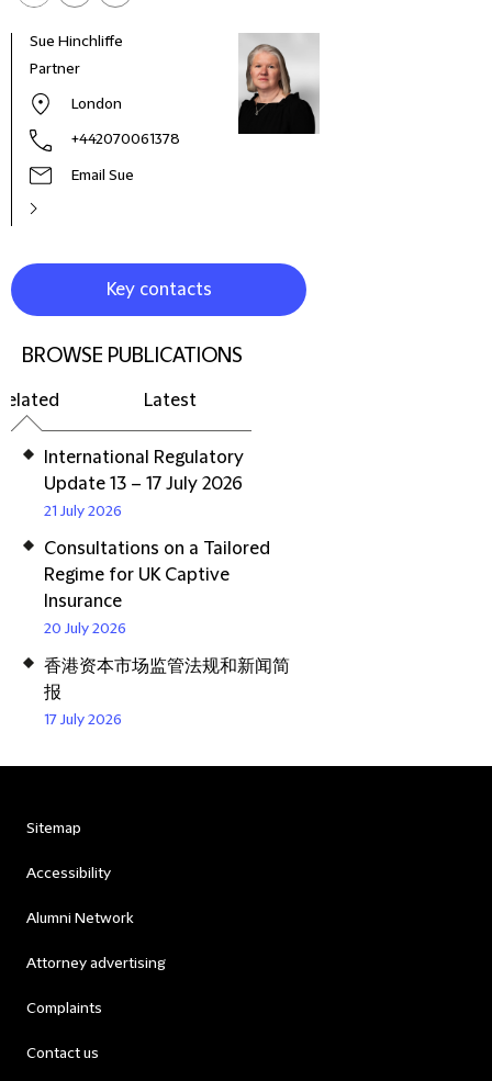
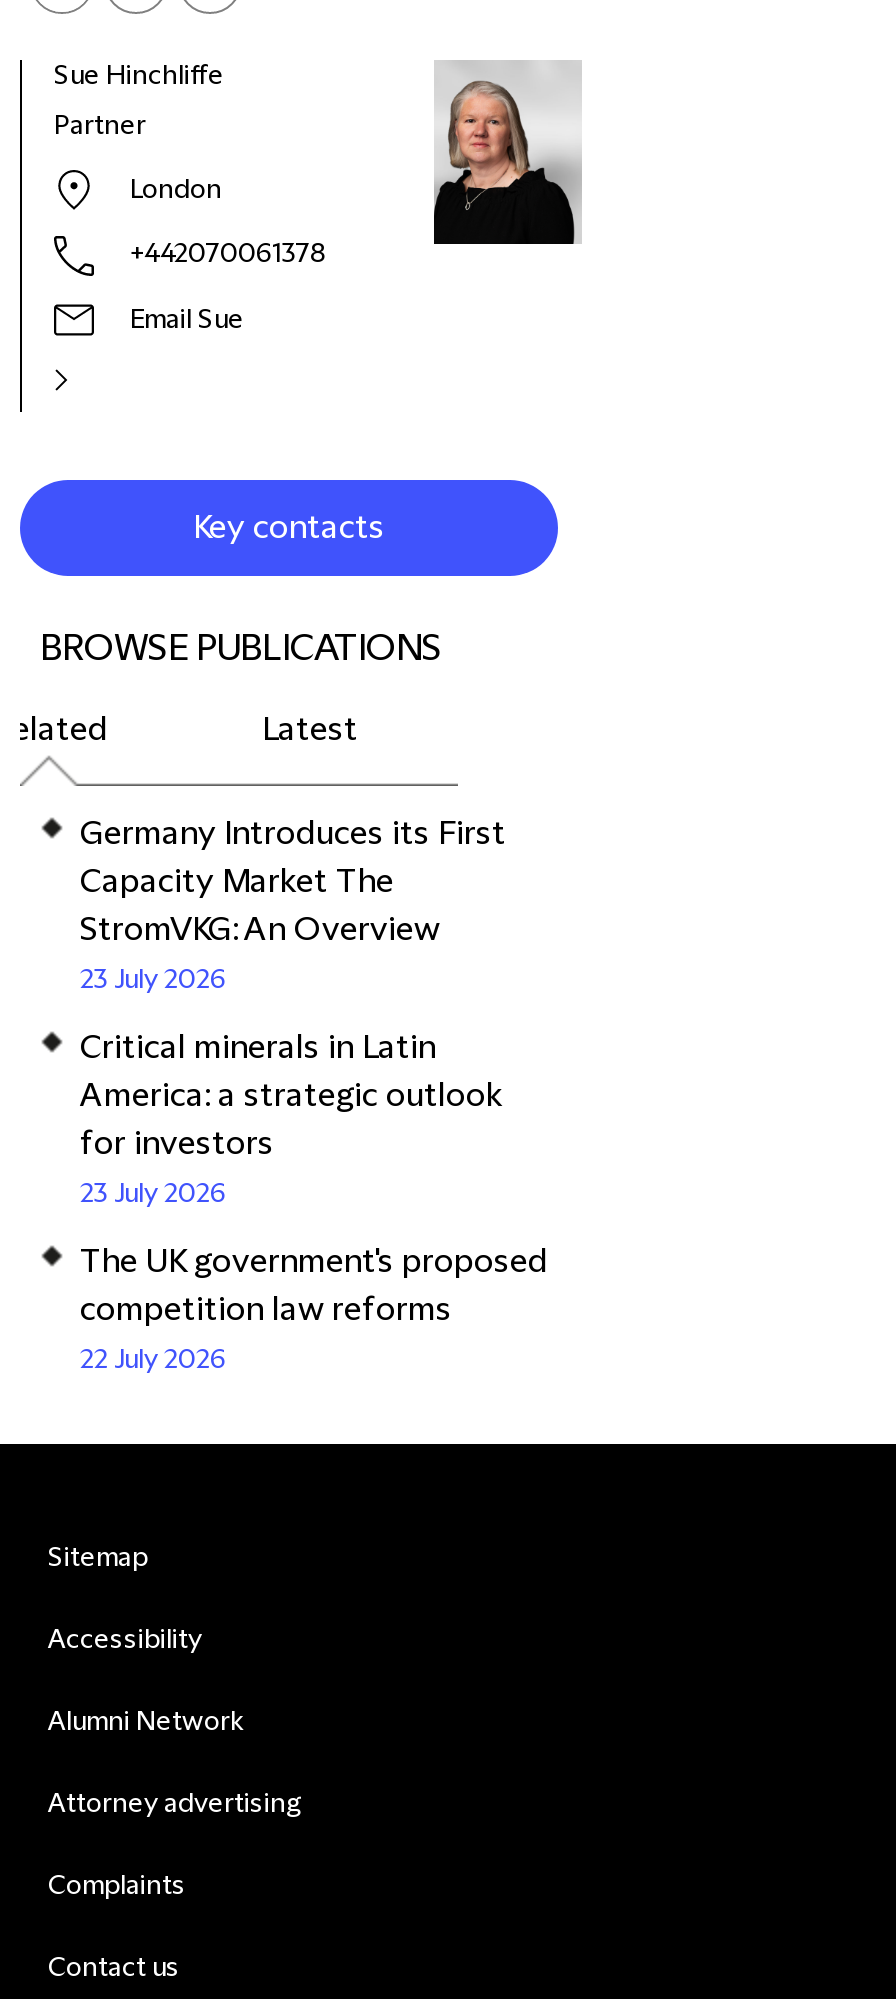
[44,448,244,520] International Regulatory | Update 13 – 17 July 2026 | 21 July 2026 -> [80,816,506,996] Germany Introduces its First | Capacity Market The | StromVKG: An Overview | 23 July 2026
[44,539,270,638] Consultations on a Tailored | Regime for UK Captive | Insurance | 20 July 2026 -> [80,1030,502,1210] Critical minerals in Latin | America: a strategic outlook | for investors | 23 July 2026
[44,656,290,729] 香港资本市场监管法规和新闻简 | 报 | 17 July 2026 -> [80,1244,548,1376] The UK government's proposed | competition law reforms | 22 July 2026

